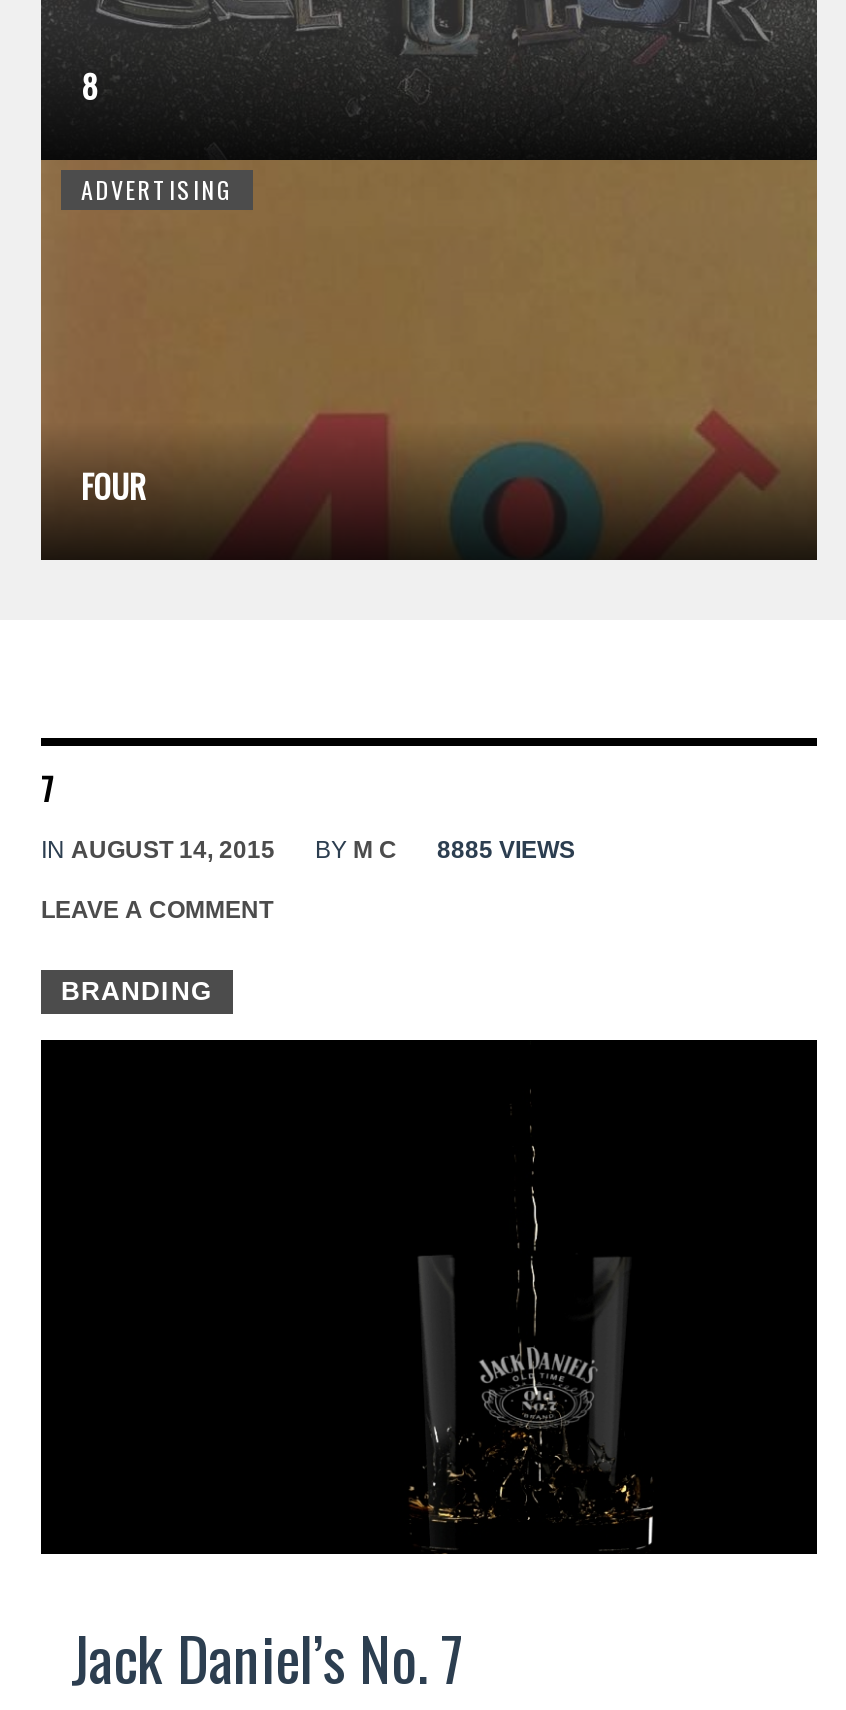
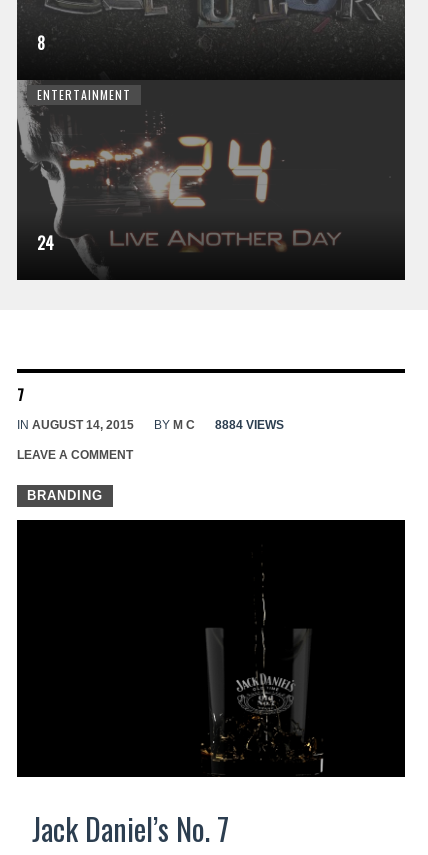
[41,160,817,540] [image] | ADVERTISING -> [17,80,405,269] [image] | ENTERTAINMENT
[81,462,147,510] FOUR -> [37,231,54,255] 24
[41,836,575,864] IN AUGUST 14, 2015 BY M C 8885 VIEWS -> [17,418,284,432] IN AUGUST 14, 2015 BY M C 8884 VIEWS

